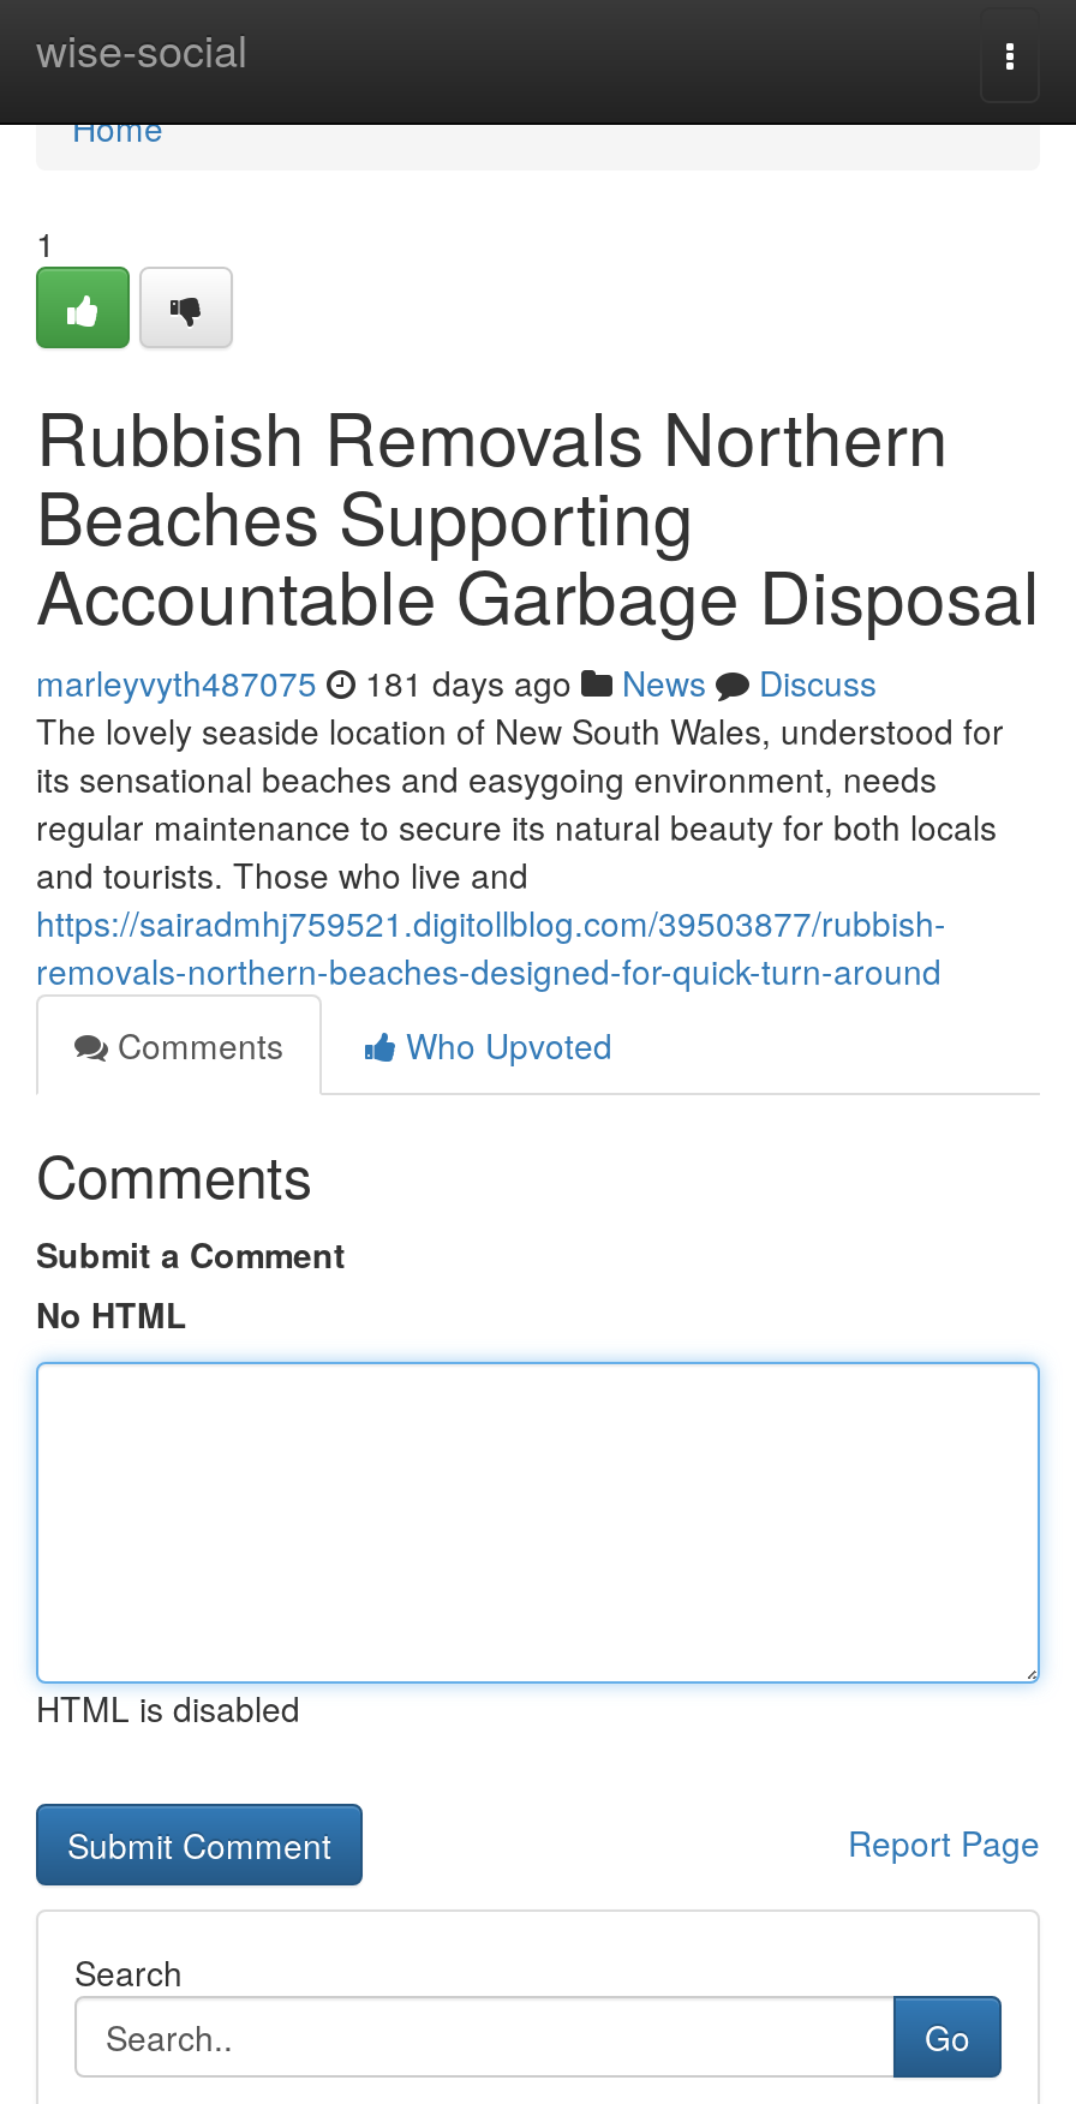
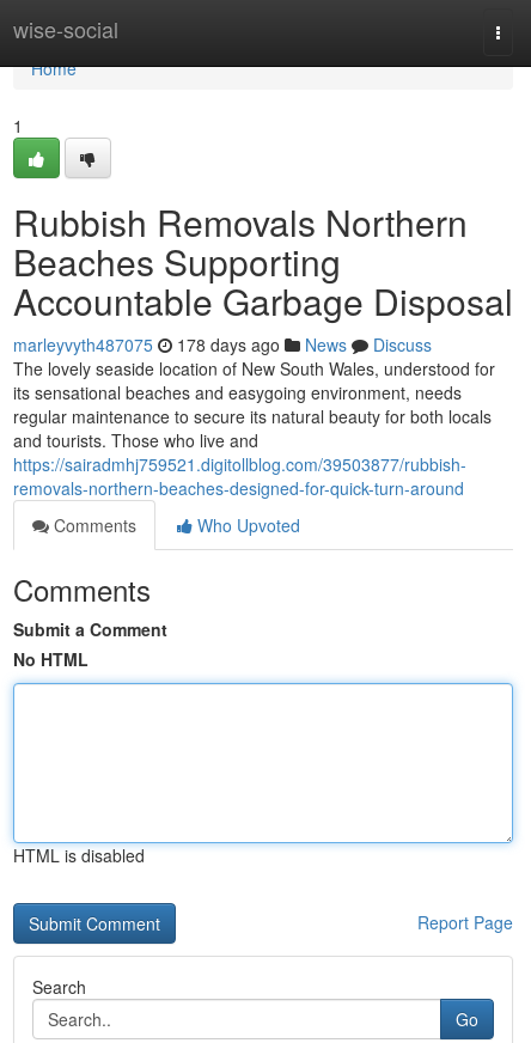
[36,658,877,706] marleyvyth487075 181 days ago News Discuss -> [13,333,432,356] marleyvyth487075 178 days ago News Discuss

